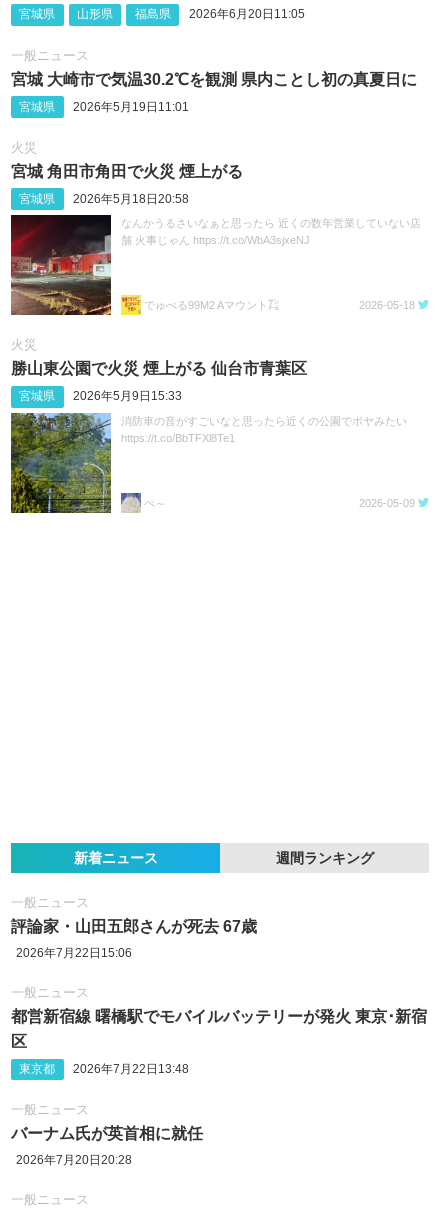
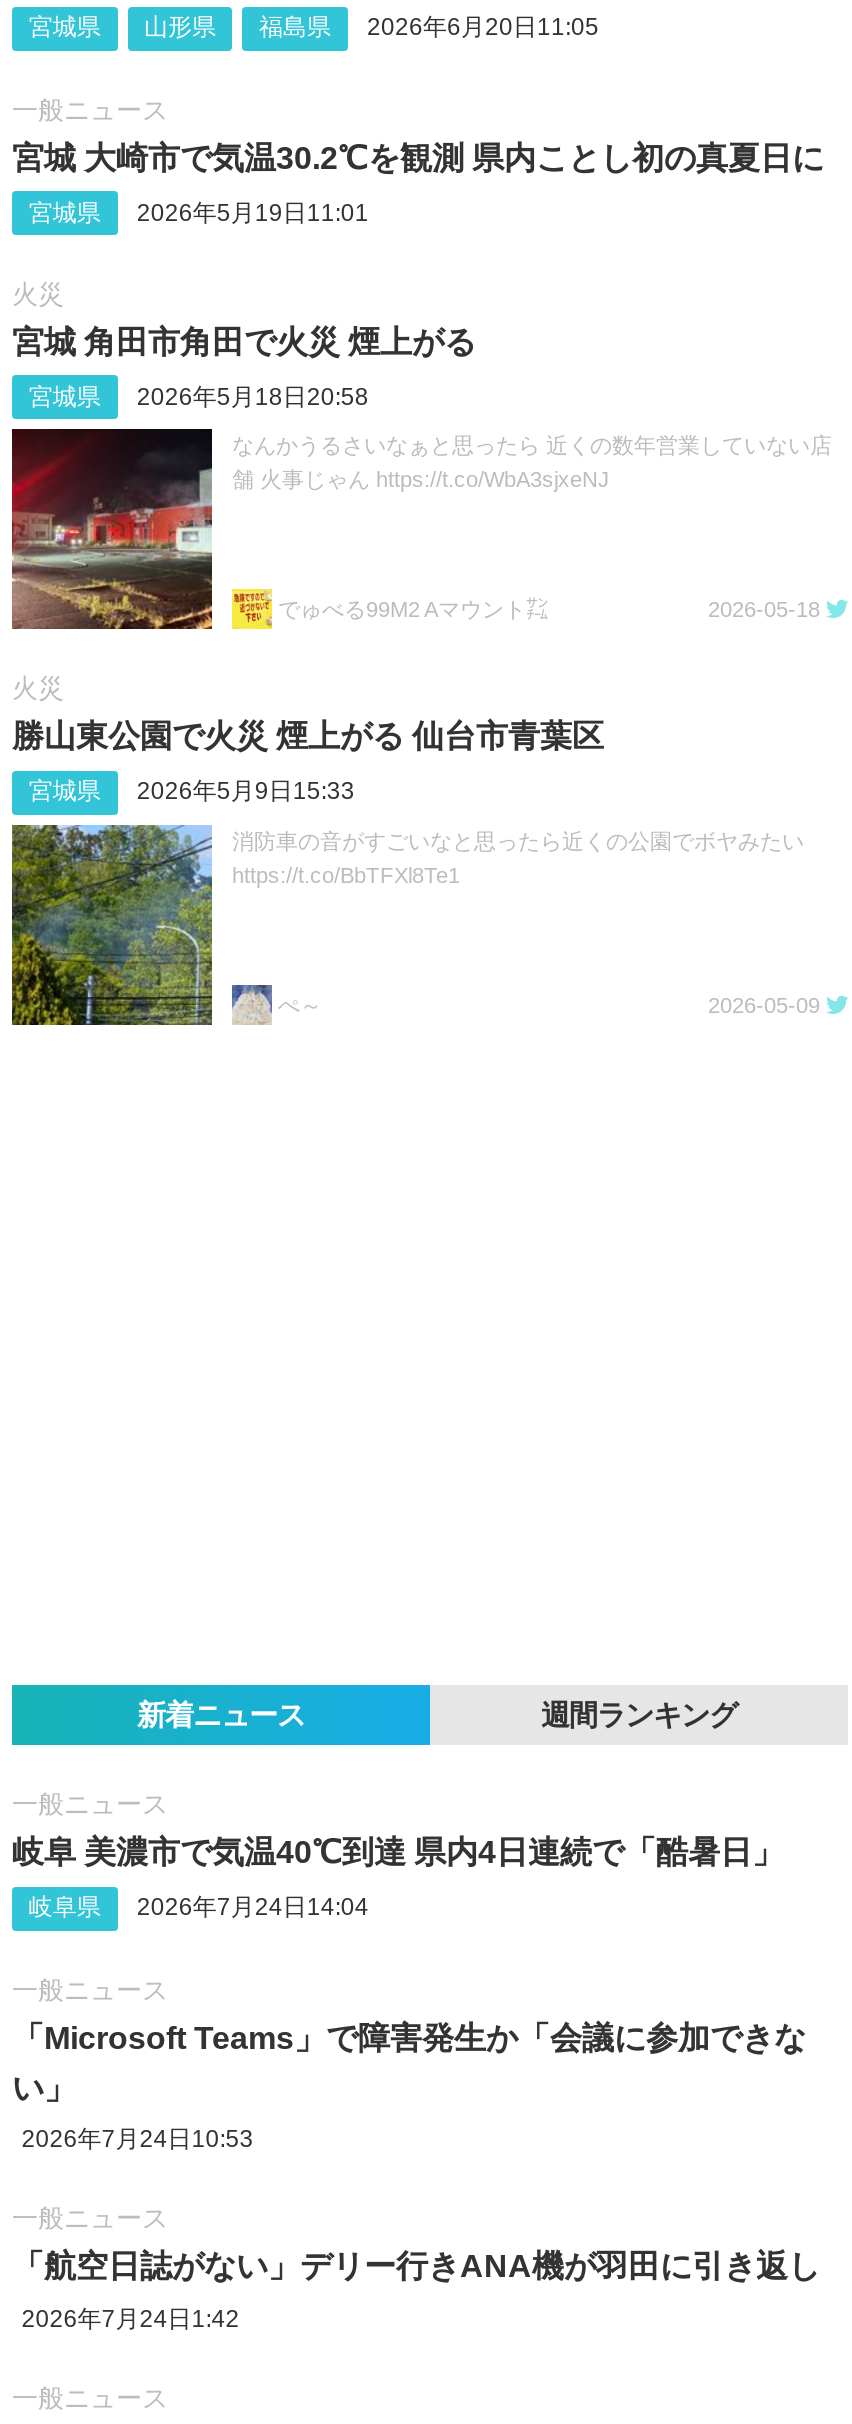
[11,918,257,935] 評論家・山田五郎さんが死去 67歳 -> [12,1836,784,1870] 岐阜 美濃市で気温40℃到達 県内4日連続で「酷暑日」
[16,946,132,960] 2026年7月22日15:06 -> [29,1894,369,1922] 岐阜県 | 2026年7月24日14:04
[11,1008,427,1025] 都営新宿線 曙橋駅でモバイルバッテリーが発火 東京･新宿 -> [12,2020,806,2054] 「Microsoft Teams」で障害発生か「会議に参加できな
[11,1033,27,1050] 区 -> [12,2070,76,2104] い」
[19,1062,189,1076] 東京都 | 2026年7月22日13:48 -> [22,2126,254,2154] 2026年7月24日10:53
[11,1125,203,1142] バーナム氏が英首相に就任 -> [12,2250,820,2284] 「航空日誌がない」デリー行きANA機が羽田に引き返し
[16,1153,132,1167] 2026年7月20日20:28 -> [22,2305,240,2333] 2026年7月24日1:42

